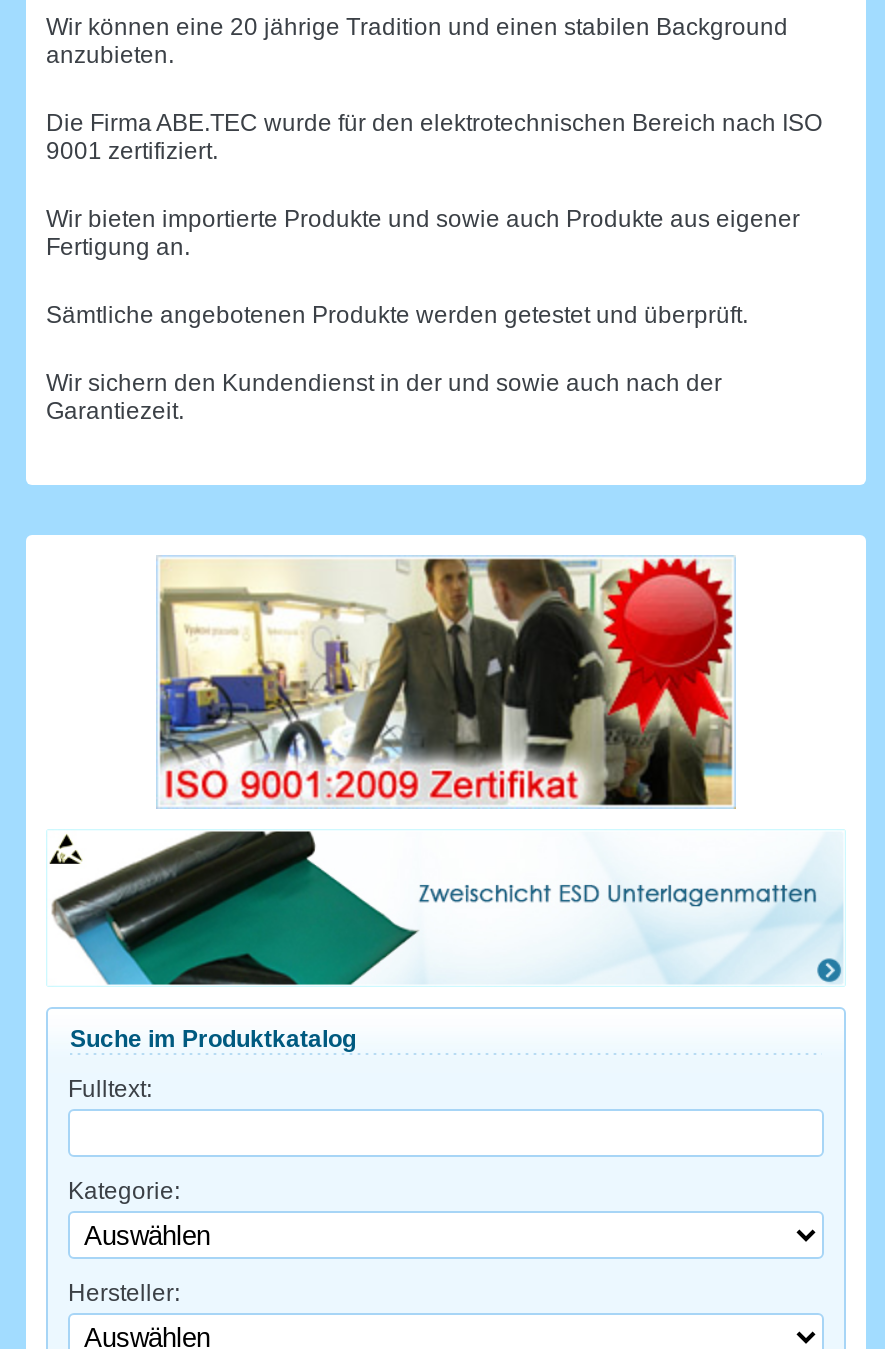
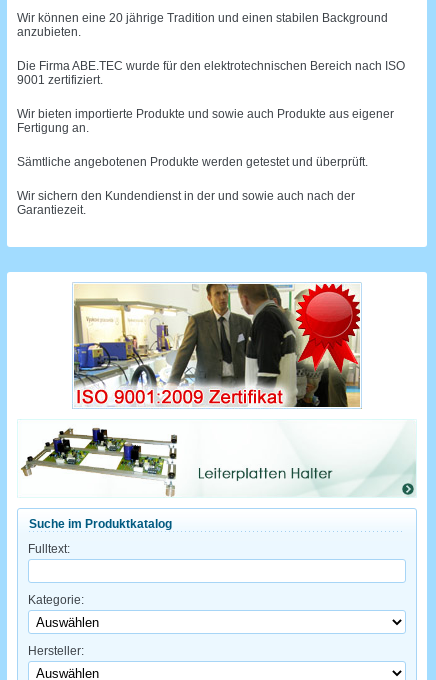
[48,829,842,987] [image] -> [19,420,415,497] [image]

